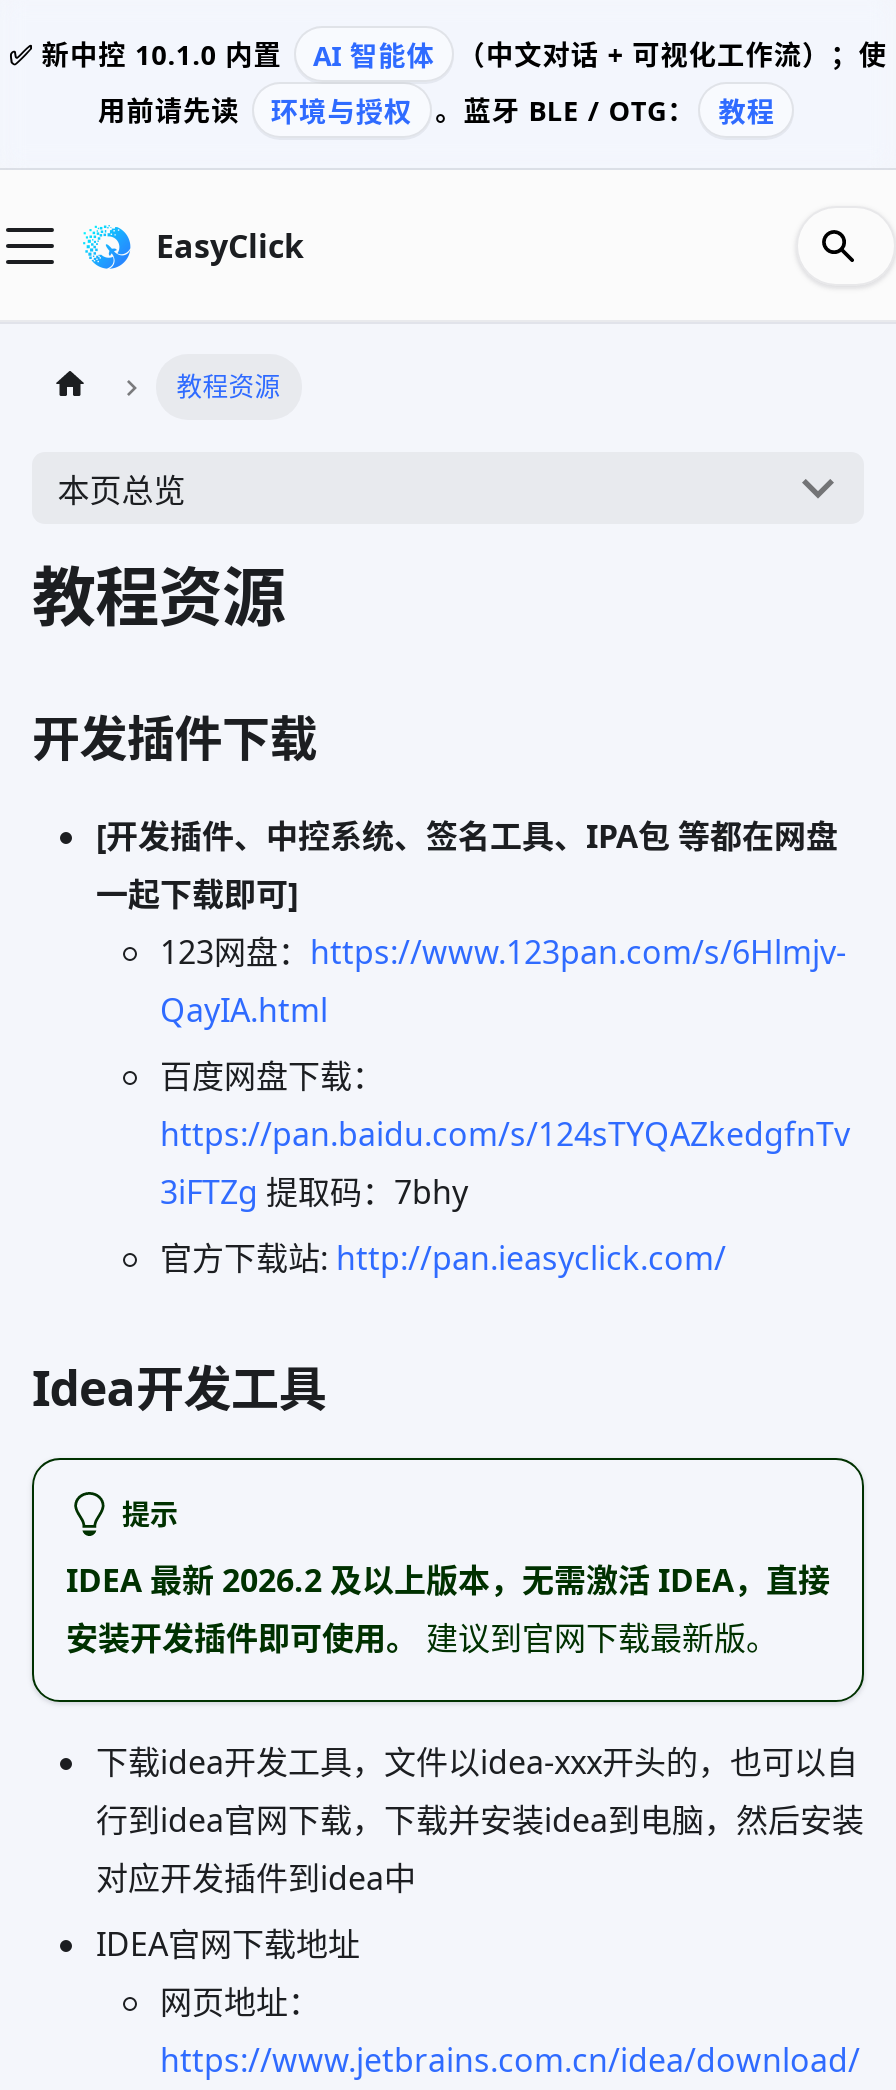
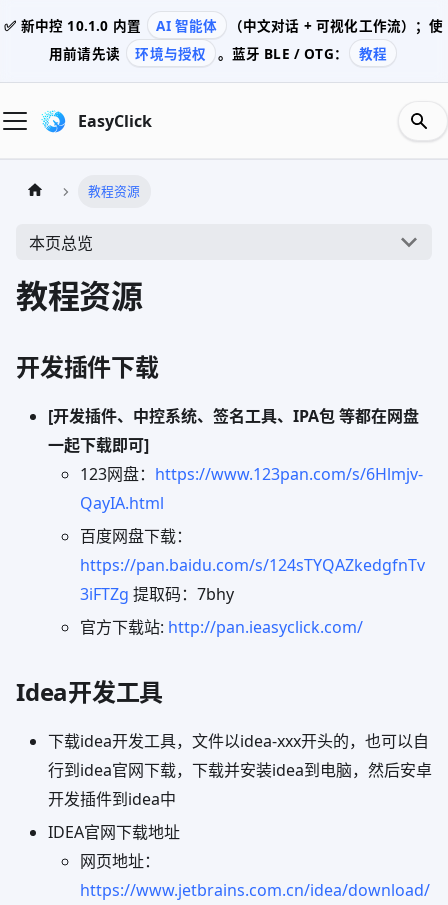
[30,1456,866,1706] [image] | 提示 | IDEA 最新 2026.2 及以上版本，无需激活 IDEA，直接 | 安装开发插件即可使用。建议到官网下载最新版。 -> none
[96,1798,864,1900] 行到idea官网下载，下载并安装idea到电脑，然后安装 | 对应开发插件到idea中 -> [48,759,432,810] 行到idea官网下载，下载并安装idea到电脑，然后安卓 | 开发插件到idea中

